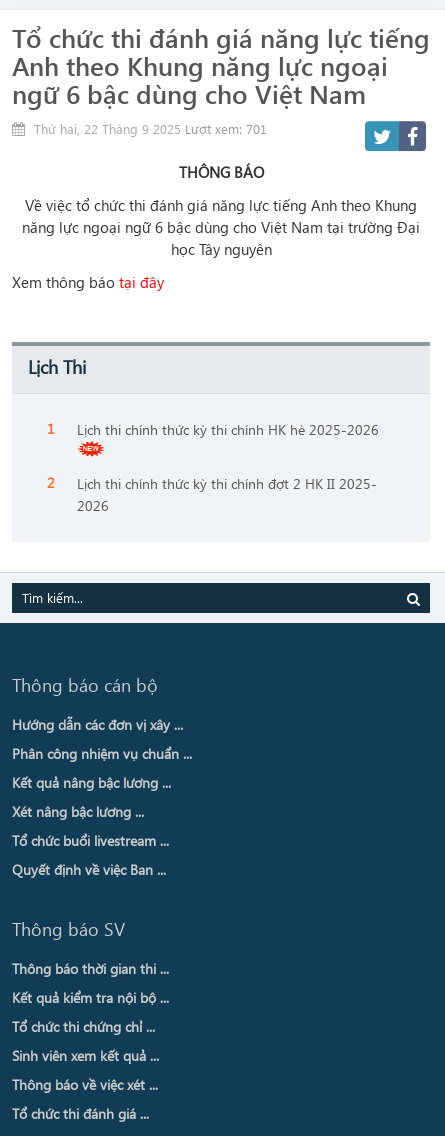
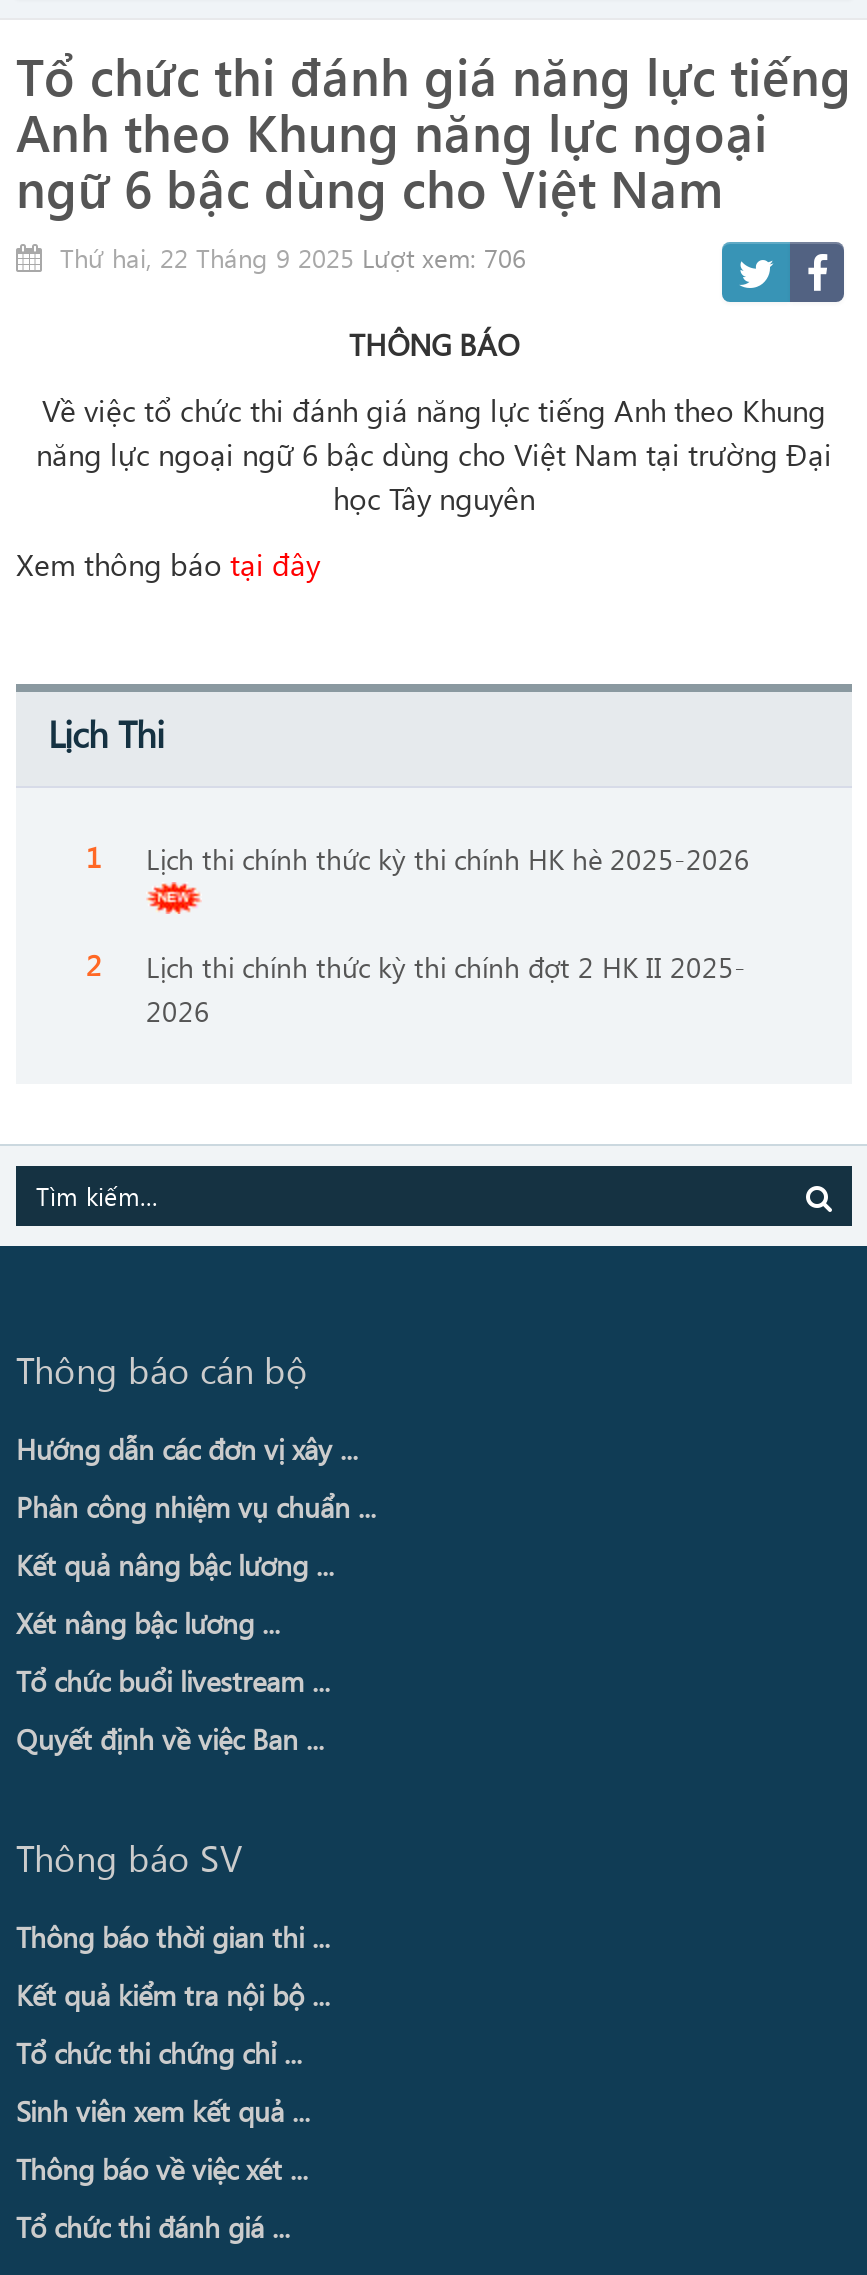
[30,120,267,137] Thứ hai, 22 Tháng 9 2025 Lượt xem: 701 -> [52,240,526,274] Thứ hai, 22 Tháng 9 2025 Lượt xem: 706

